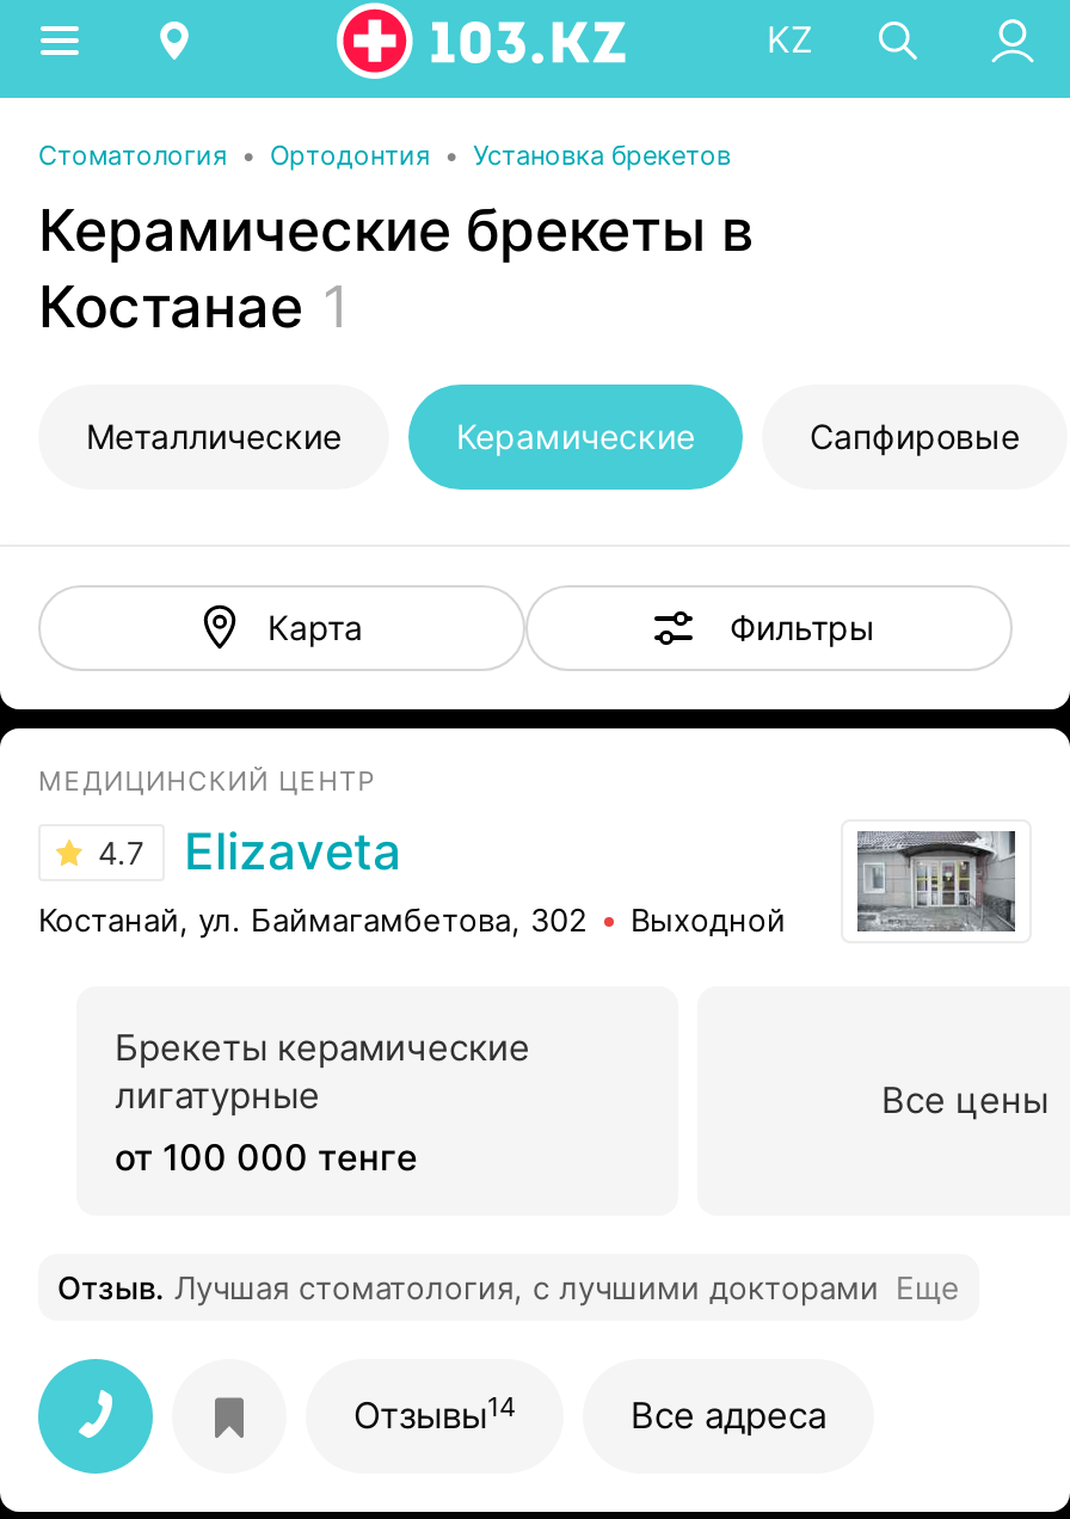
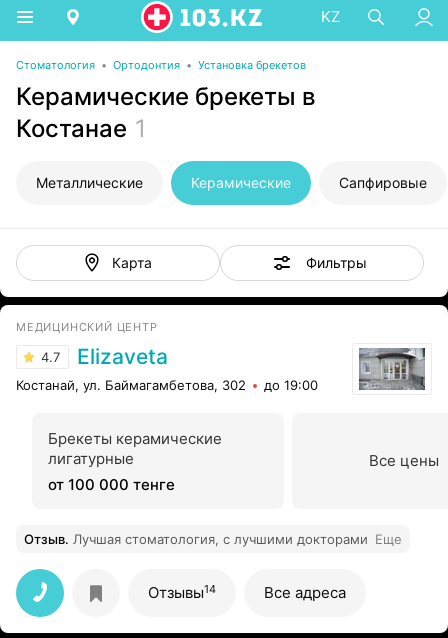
[631,900,786,939] Выходной -> [264,377,318,393] до 19:00

